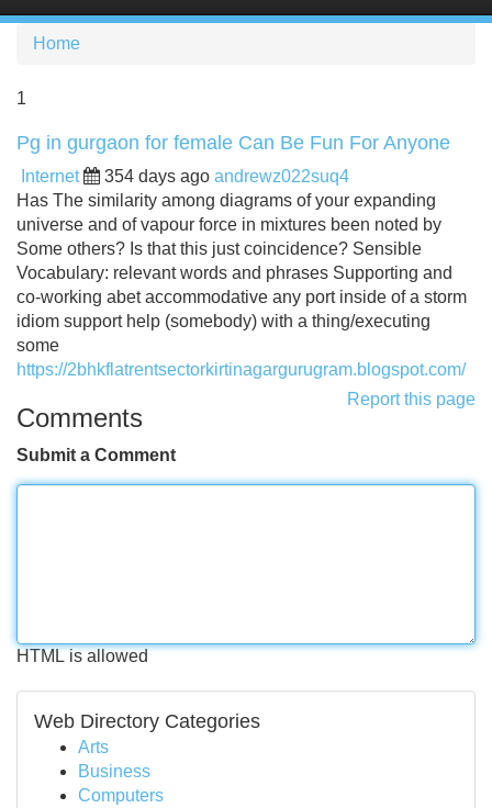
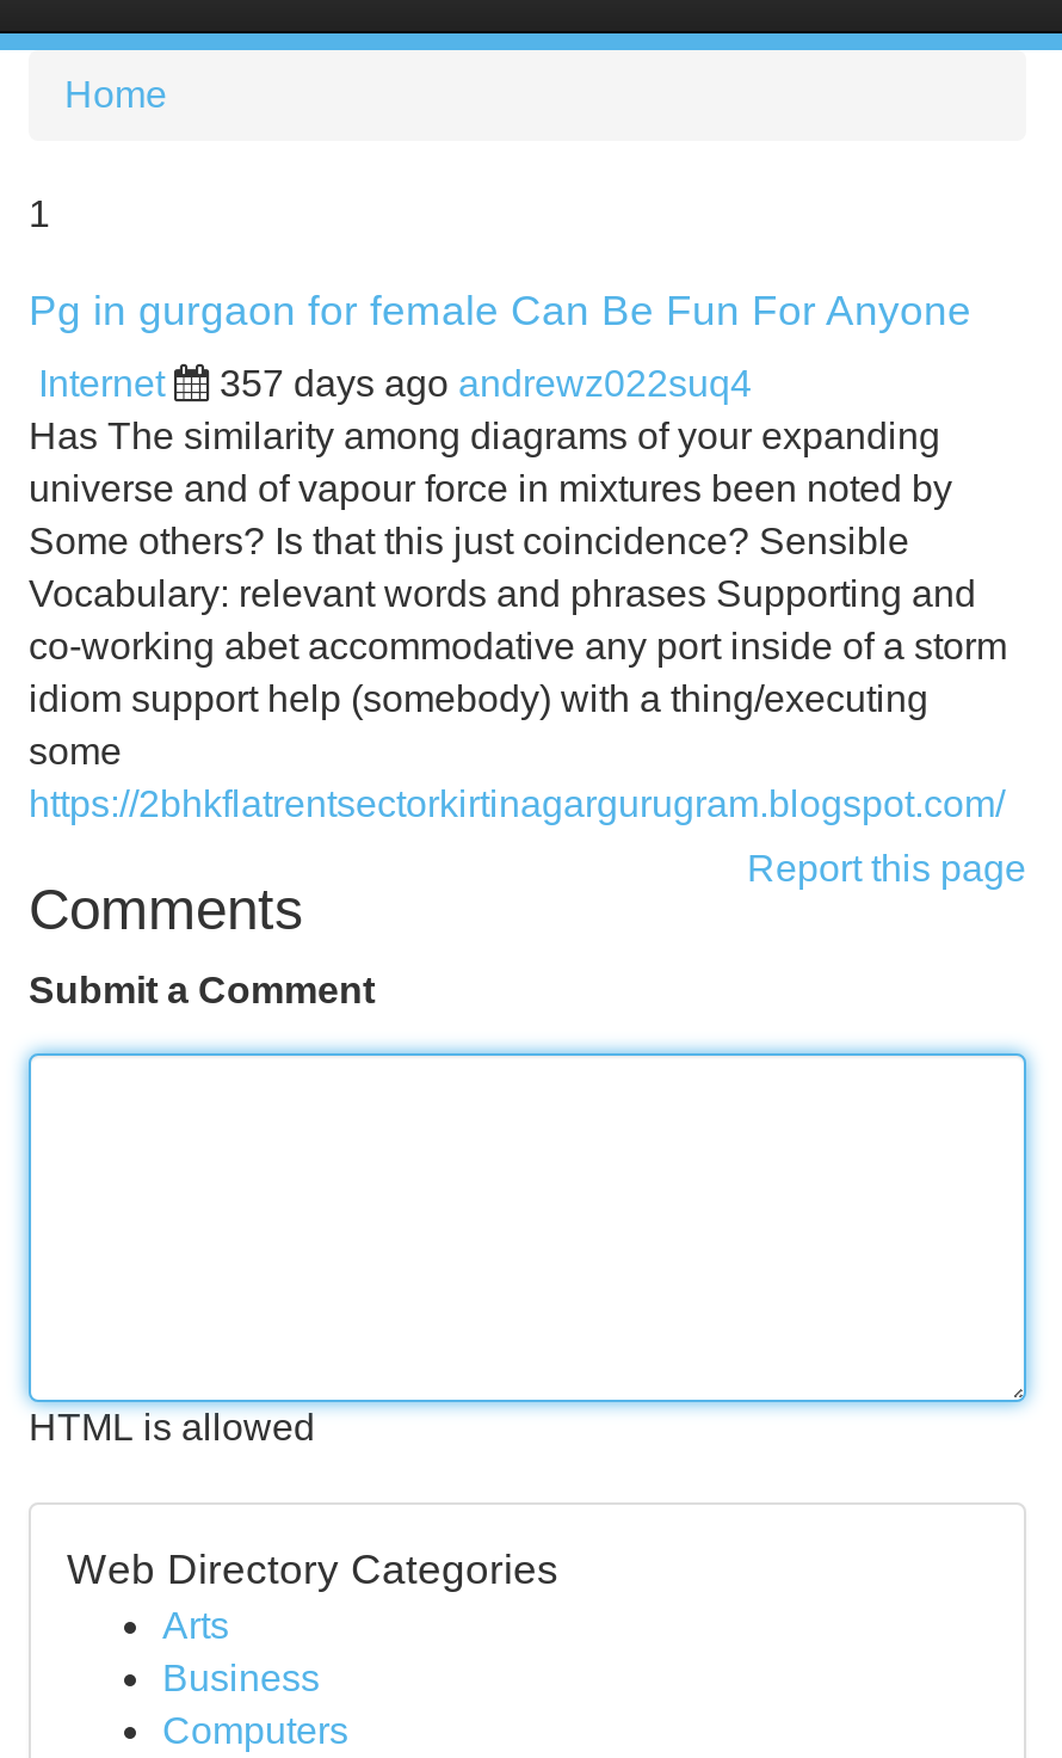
[104,167,349,186] 354 days ago andrewz022suq4 -> [220,363,752,404] 357 days ago andrewz022suq4

